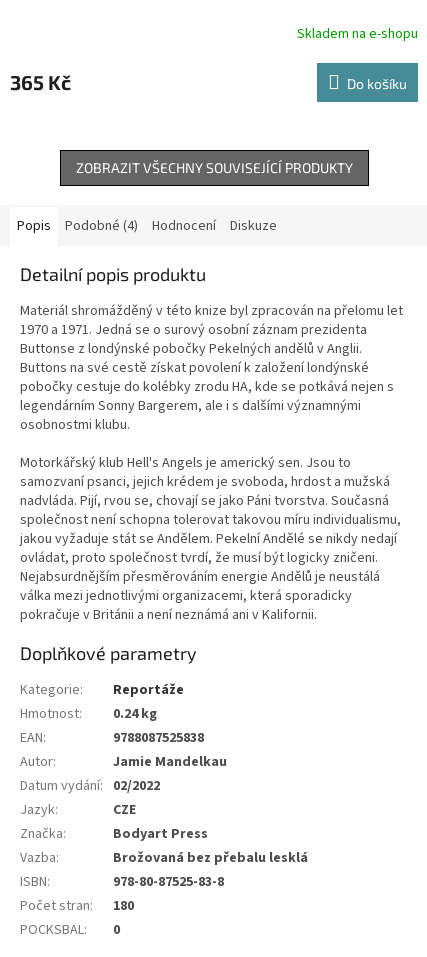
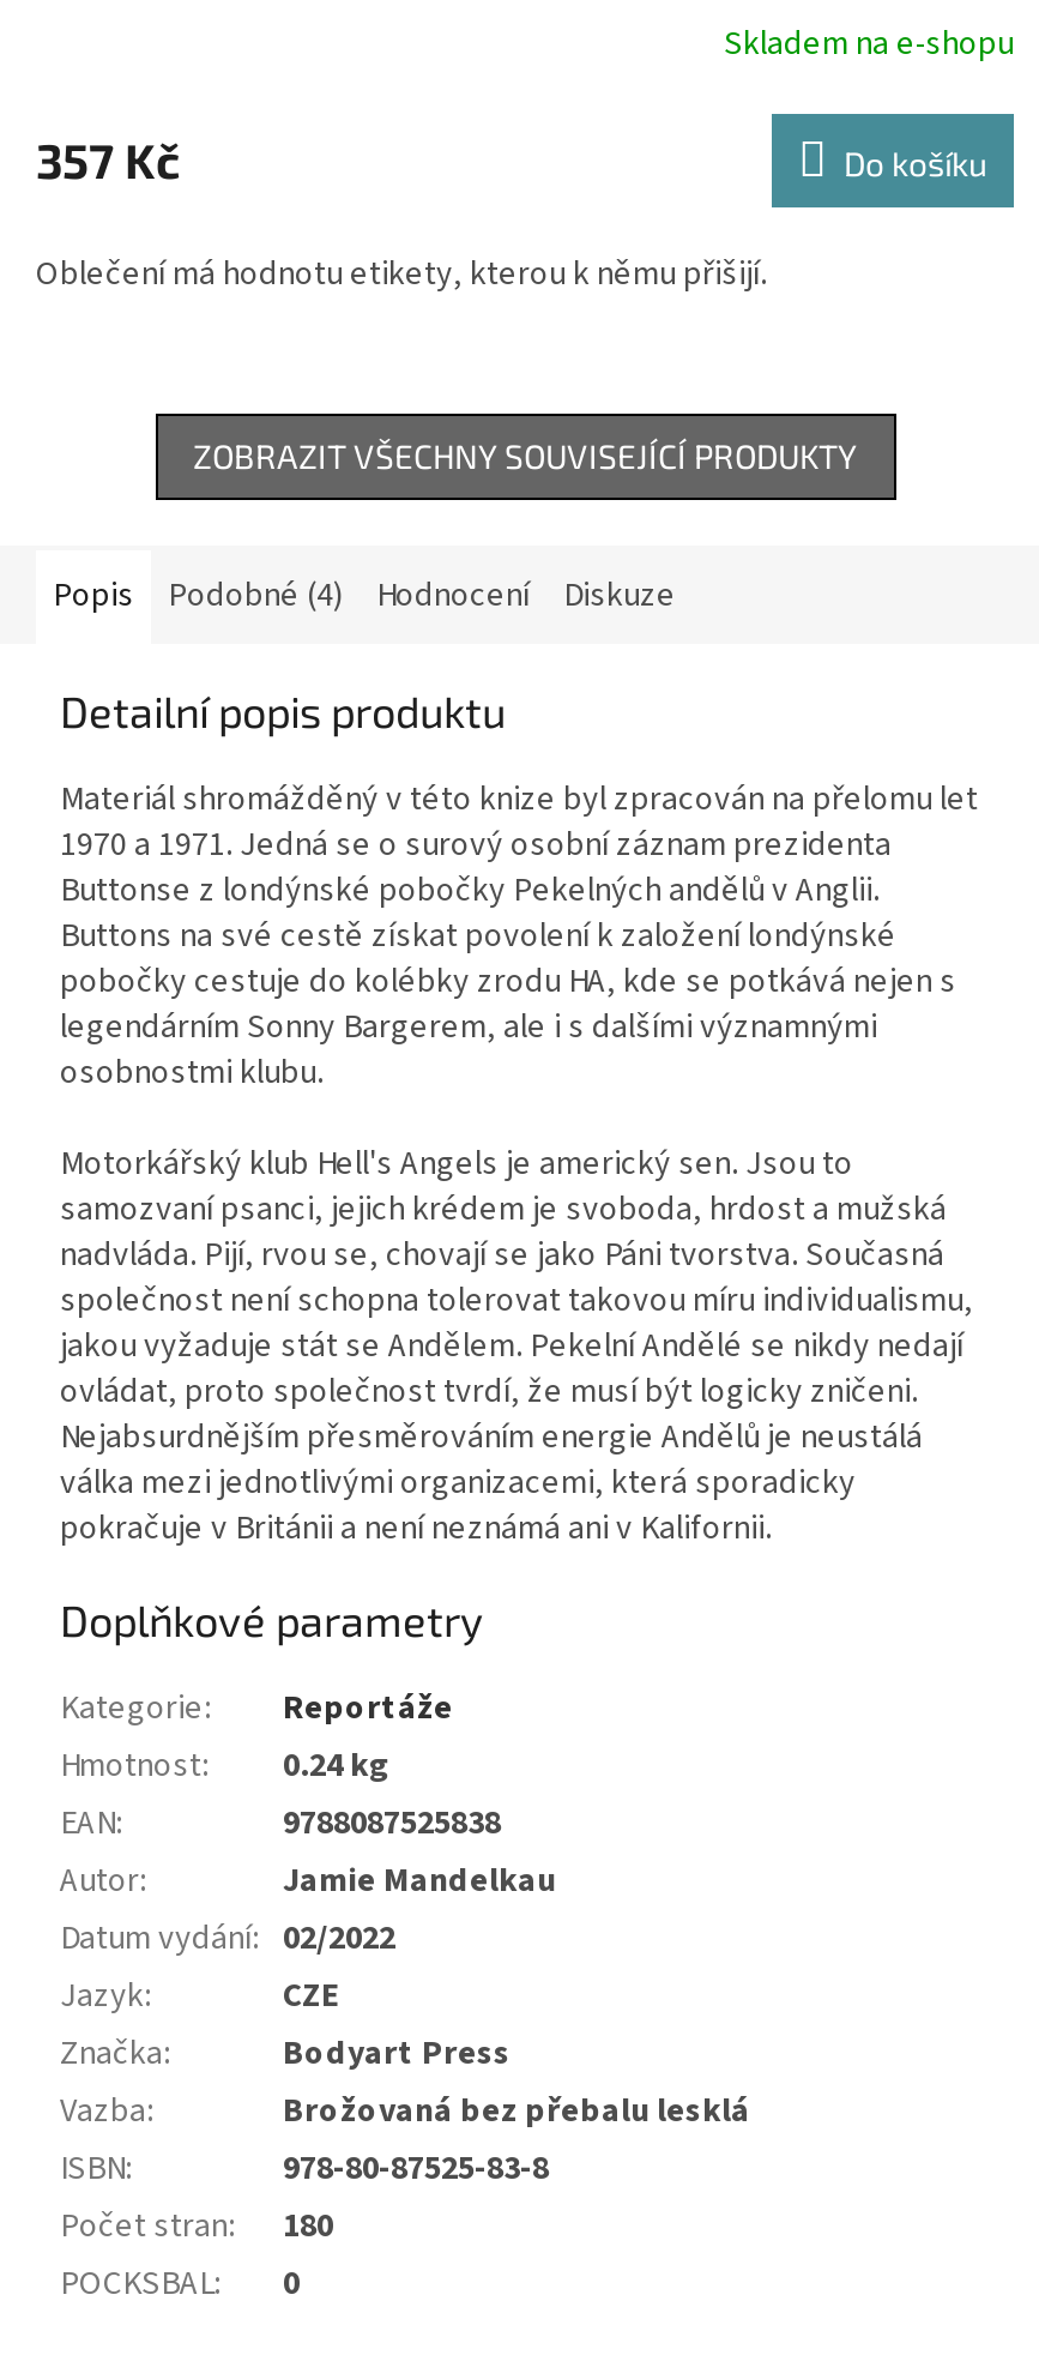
[10,70,71,94] 365 Kč -> [36,131,180,188] 357 Kč
none -> [36,251,767,299] Oblečení má hodnotu etikety, kterou k němu přišijí.

